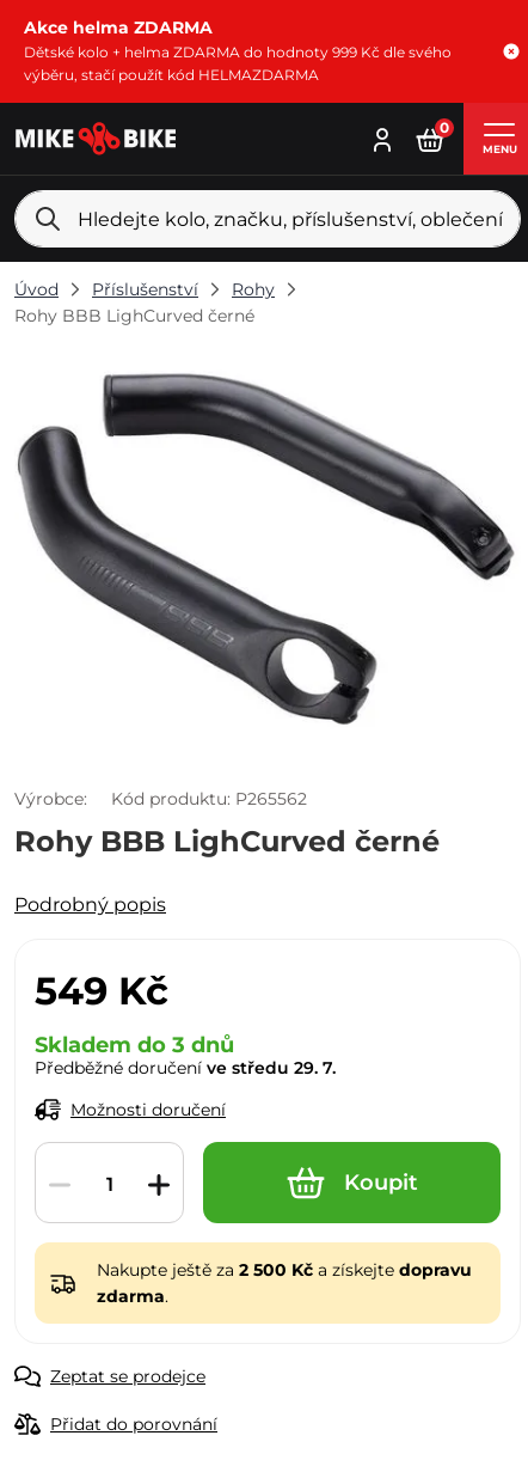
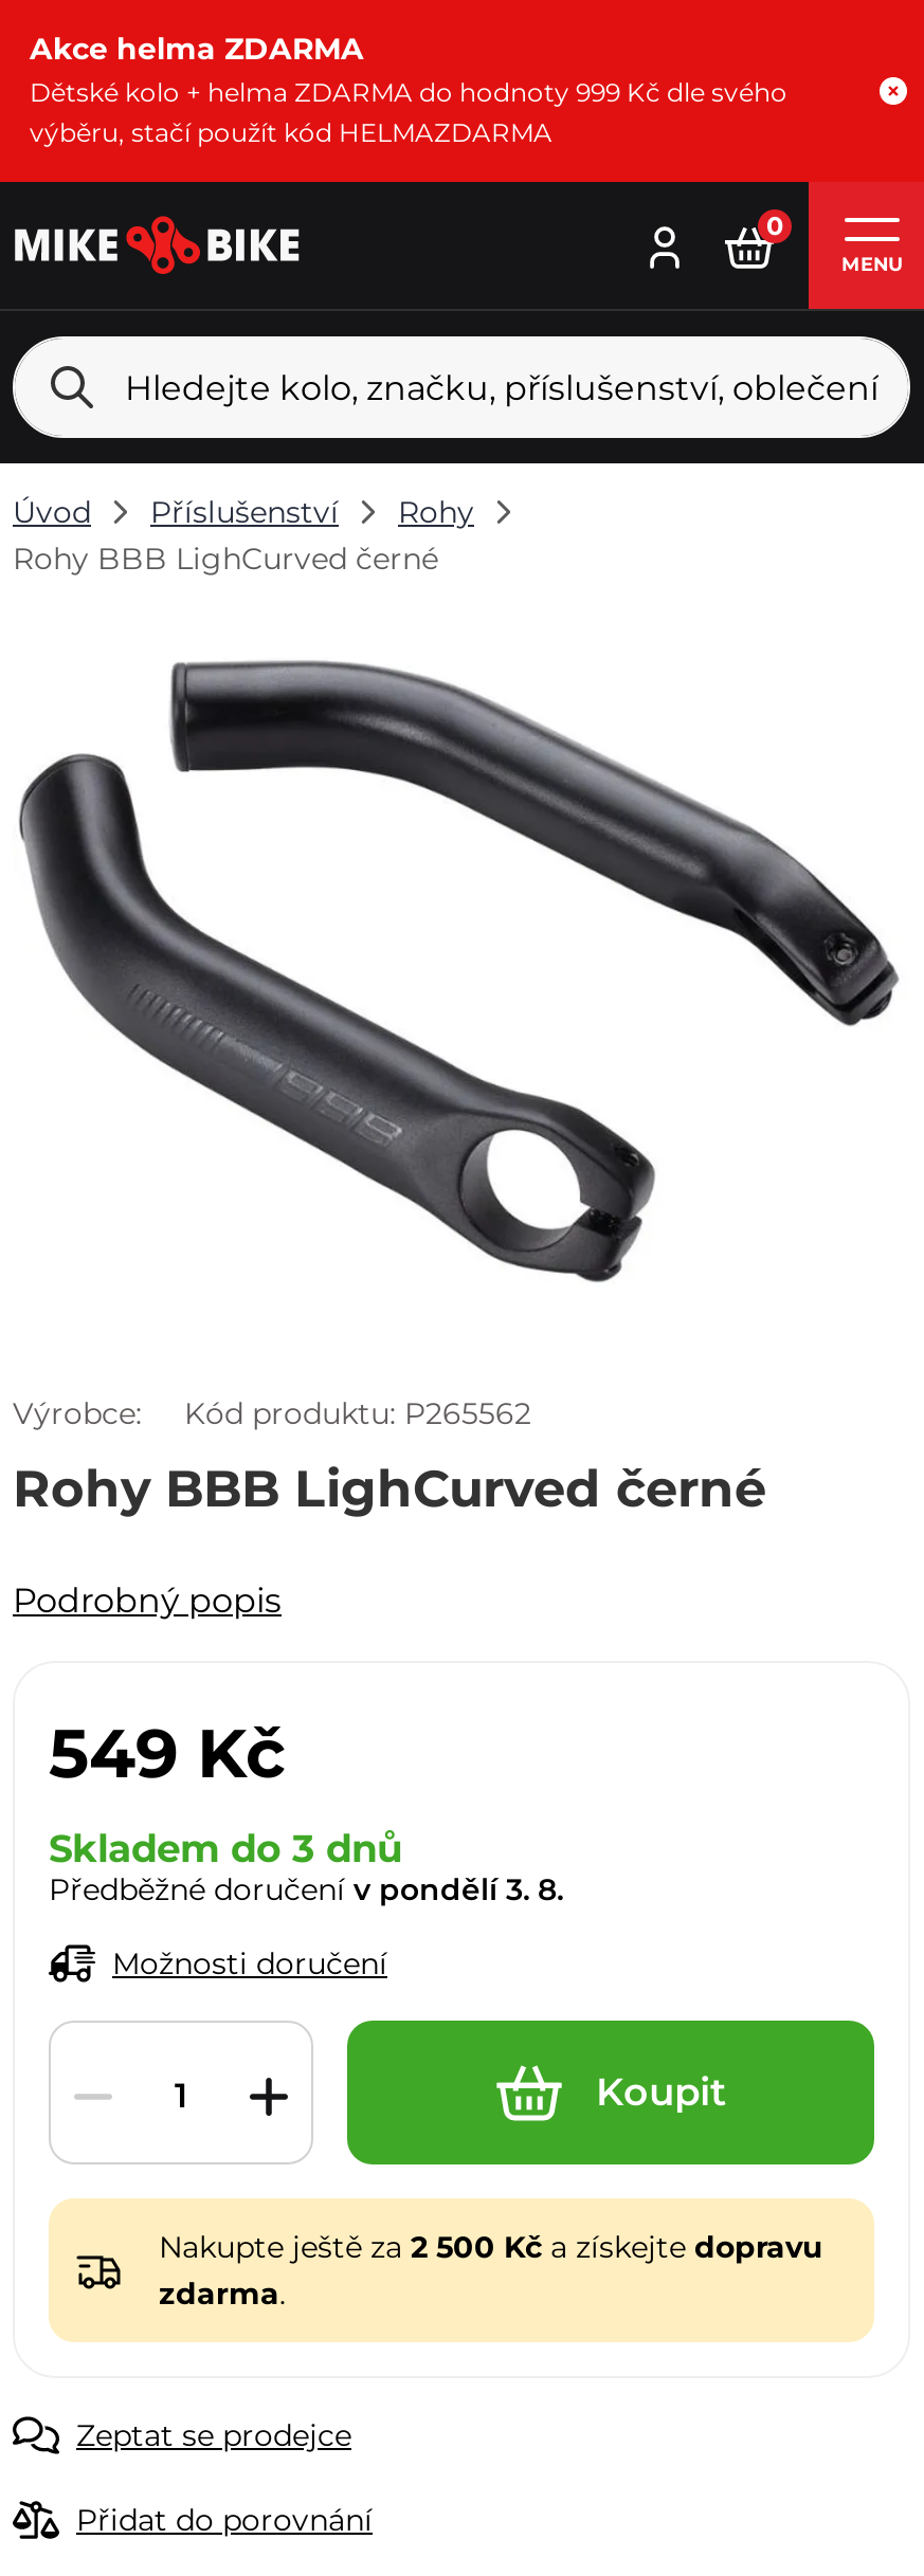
[35,1057,336,1079] Předběžné doručení ve středu 29. 7. -> [49,1870,563,1908] Předběžné doručení v pondělí 3. 8.

